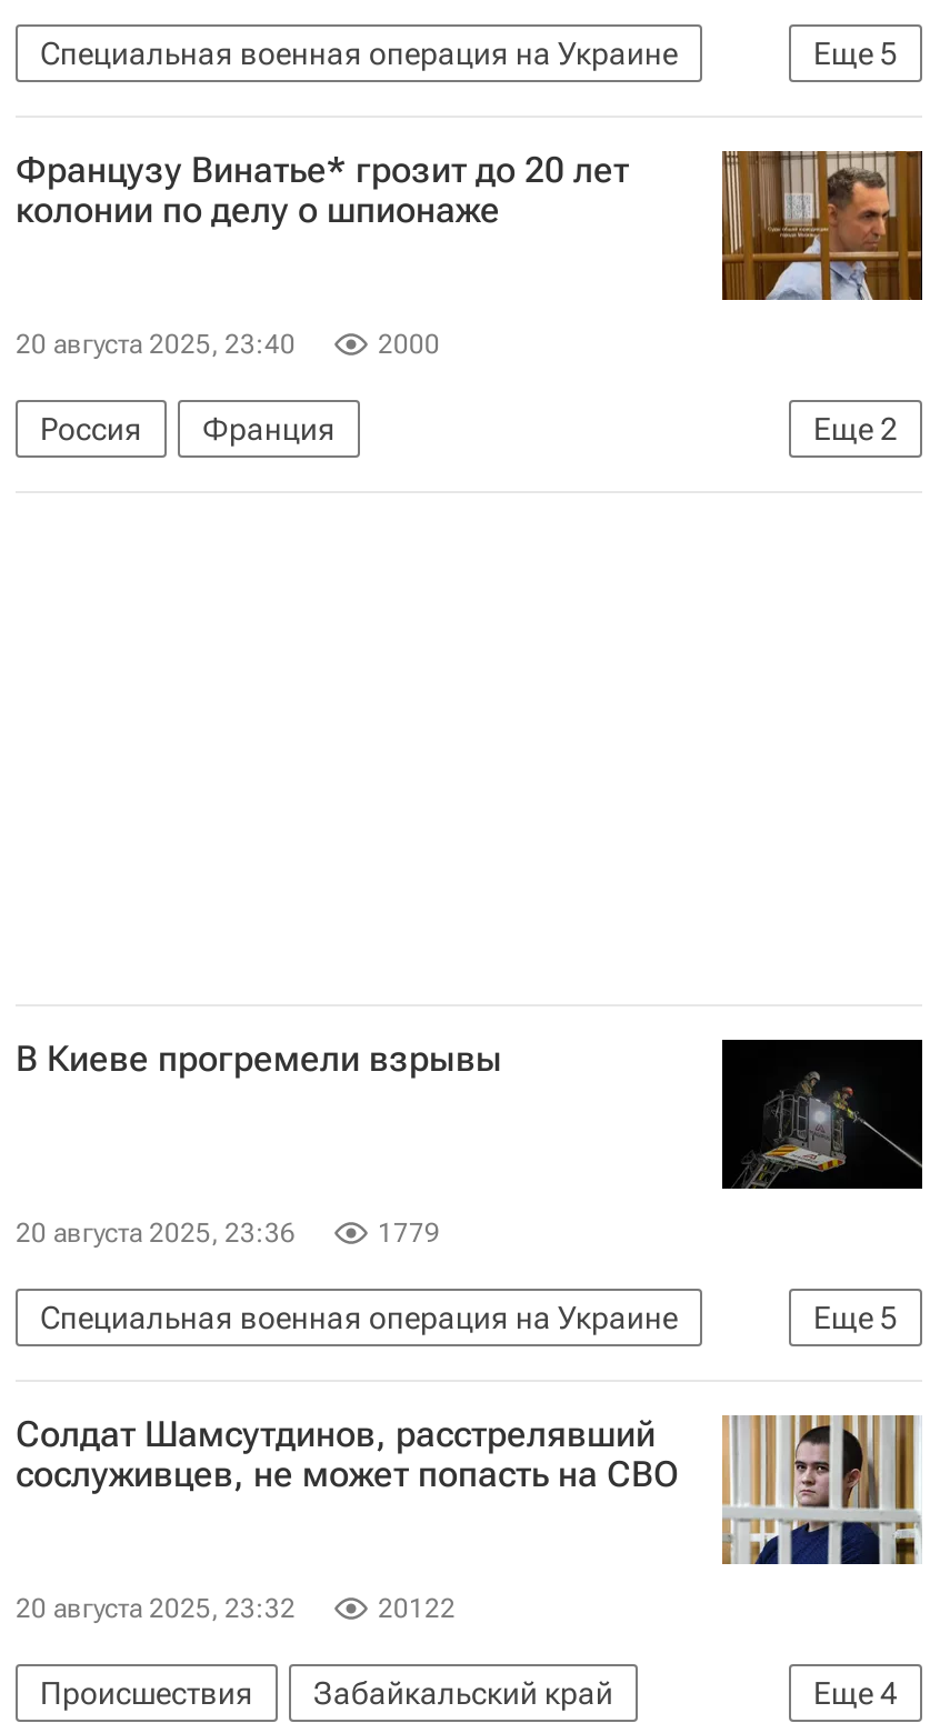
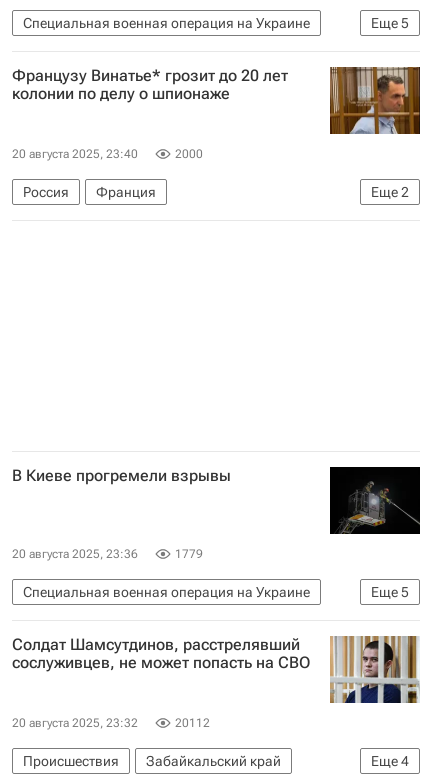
[378,1593,456,1624] 20122 -> [175,716,210,730] 20112

